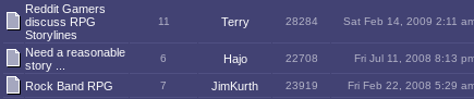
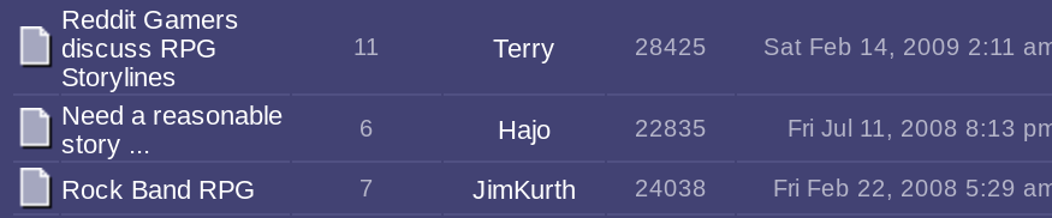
[285,15,318,27] 28284 -> [635,34,707,60] 28425
[285,52,318,64] 22708 -> [635,115,707,141] 22835
[285,79,318,91] 23919 -> [635,175,707,201] 24038

